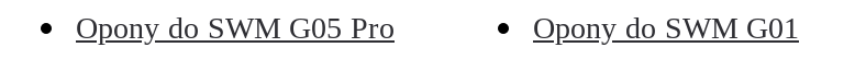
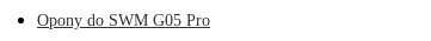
[533,12,799,45] Opony do SWM G01 -> none

